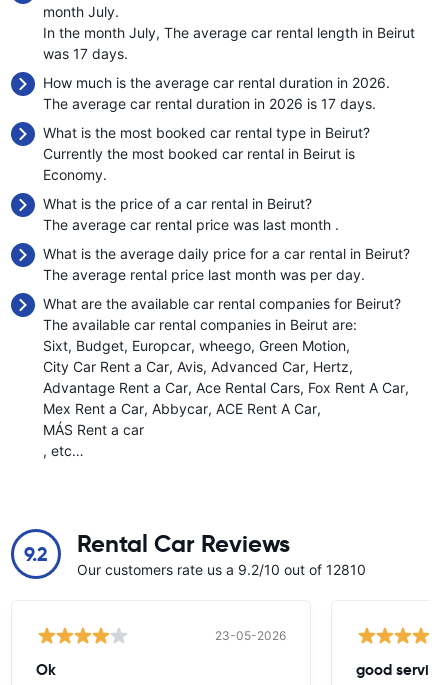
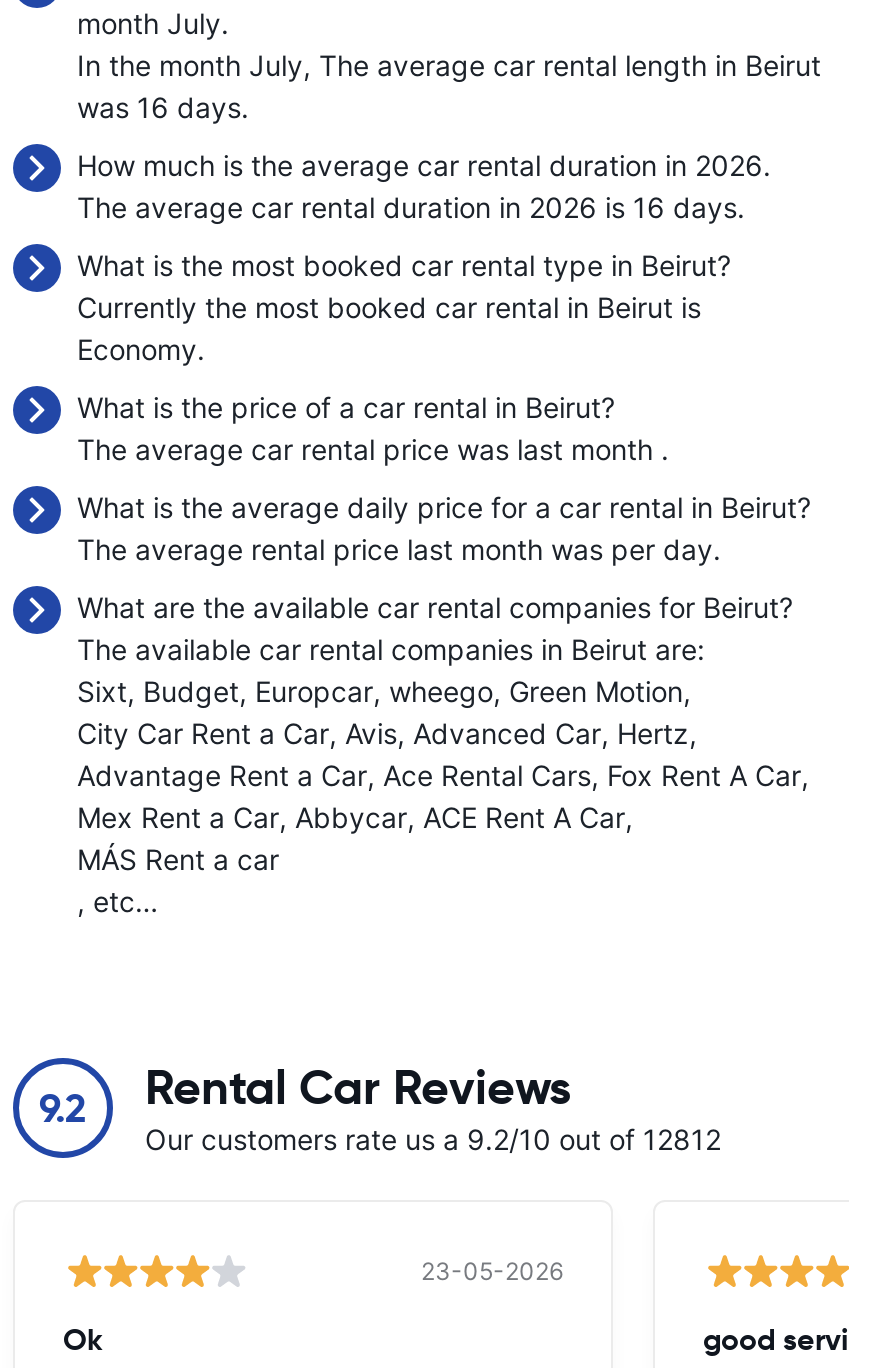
[43,45,128,62] was 17 days. -> [77,90,249,124] was 16 days.
[43,95,376,112] The average car rental duration in 2026 is 17 days. -> [77,190,745,224] The average car rental duration in 2026 is 16 days.
[77,561,366,578] Our customers rate us a 9.2/10 out of 12810 -> [145,1122,721,1156] Our customers rate us a 9.2/10 out of 12812

